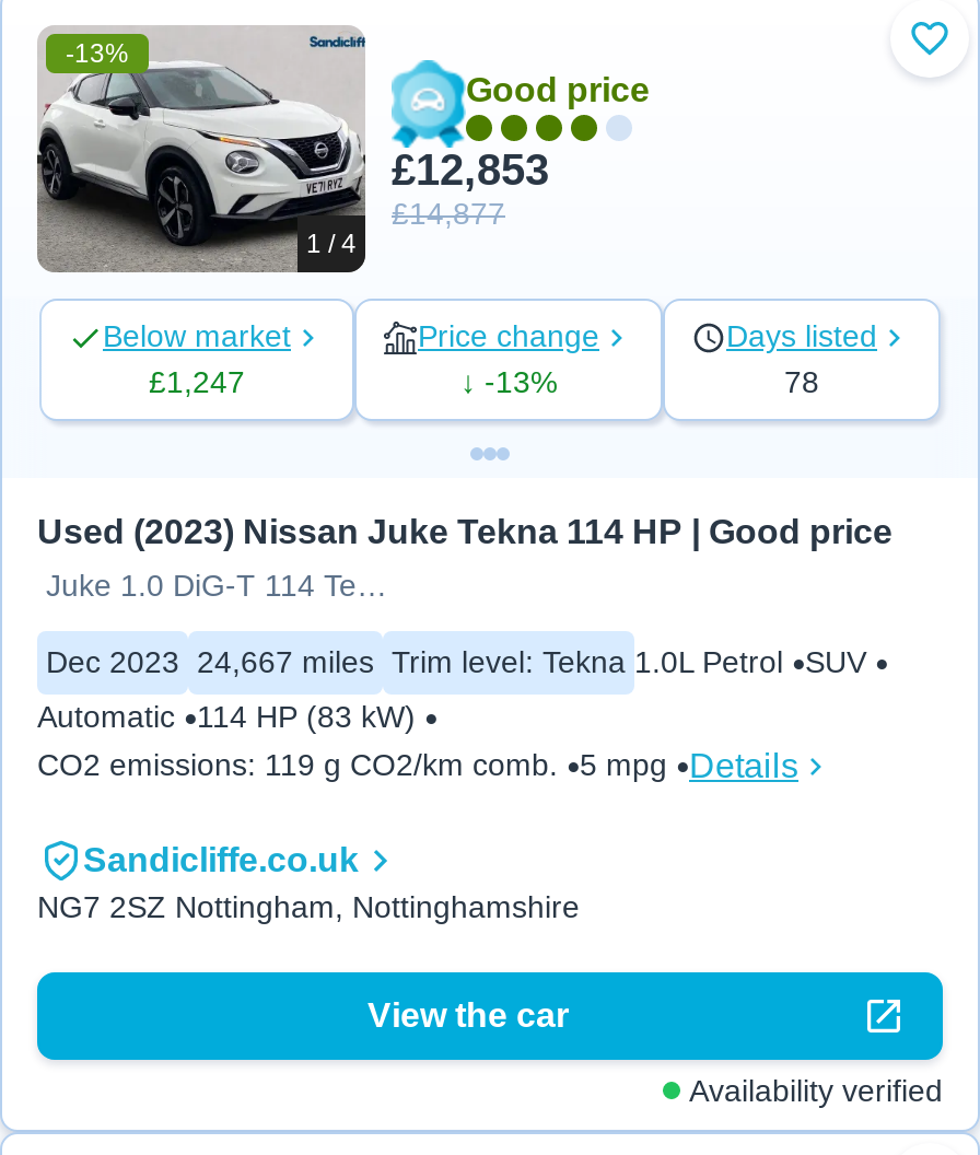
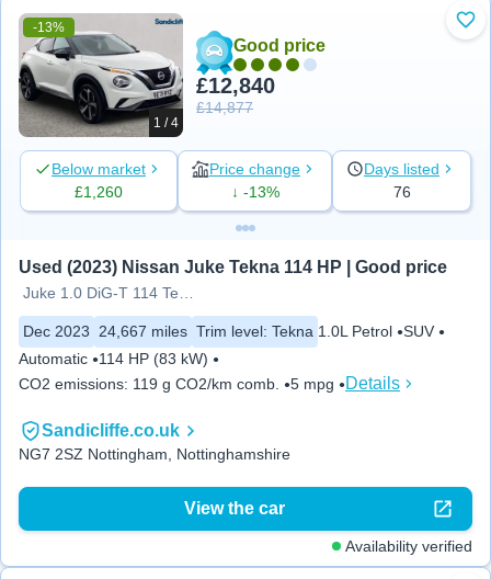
[392,146,549,194] £12,853 -> [196,73,275,97] £12,840
[149,364,245,399] £1,247 -> [75,183,123,200] £1,260
[784,364,819,399] 78 -> [393,183,410,200] 76

